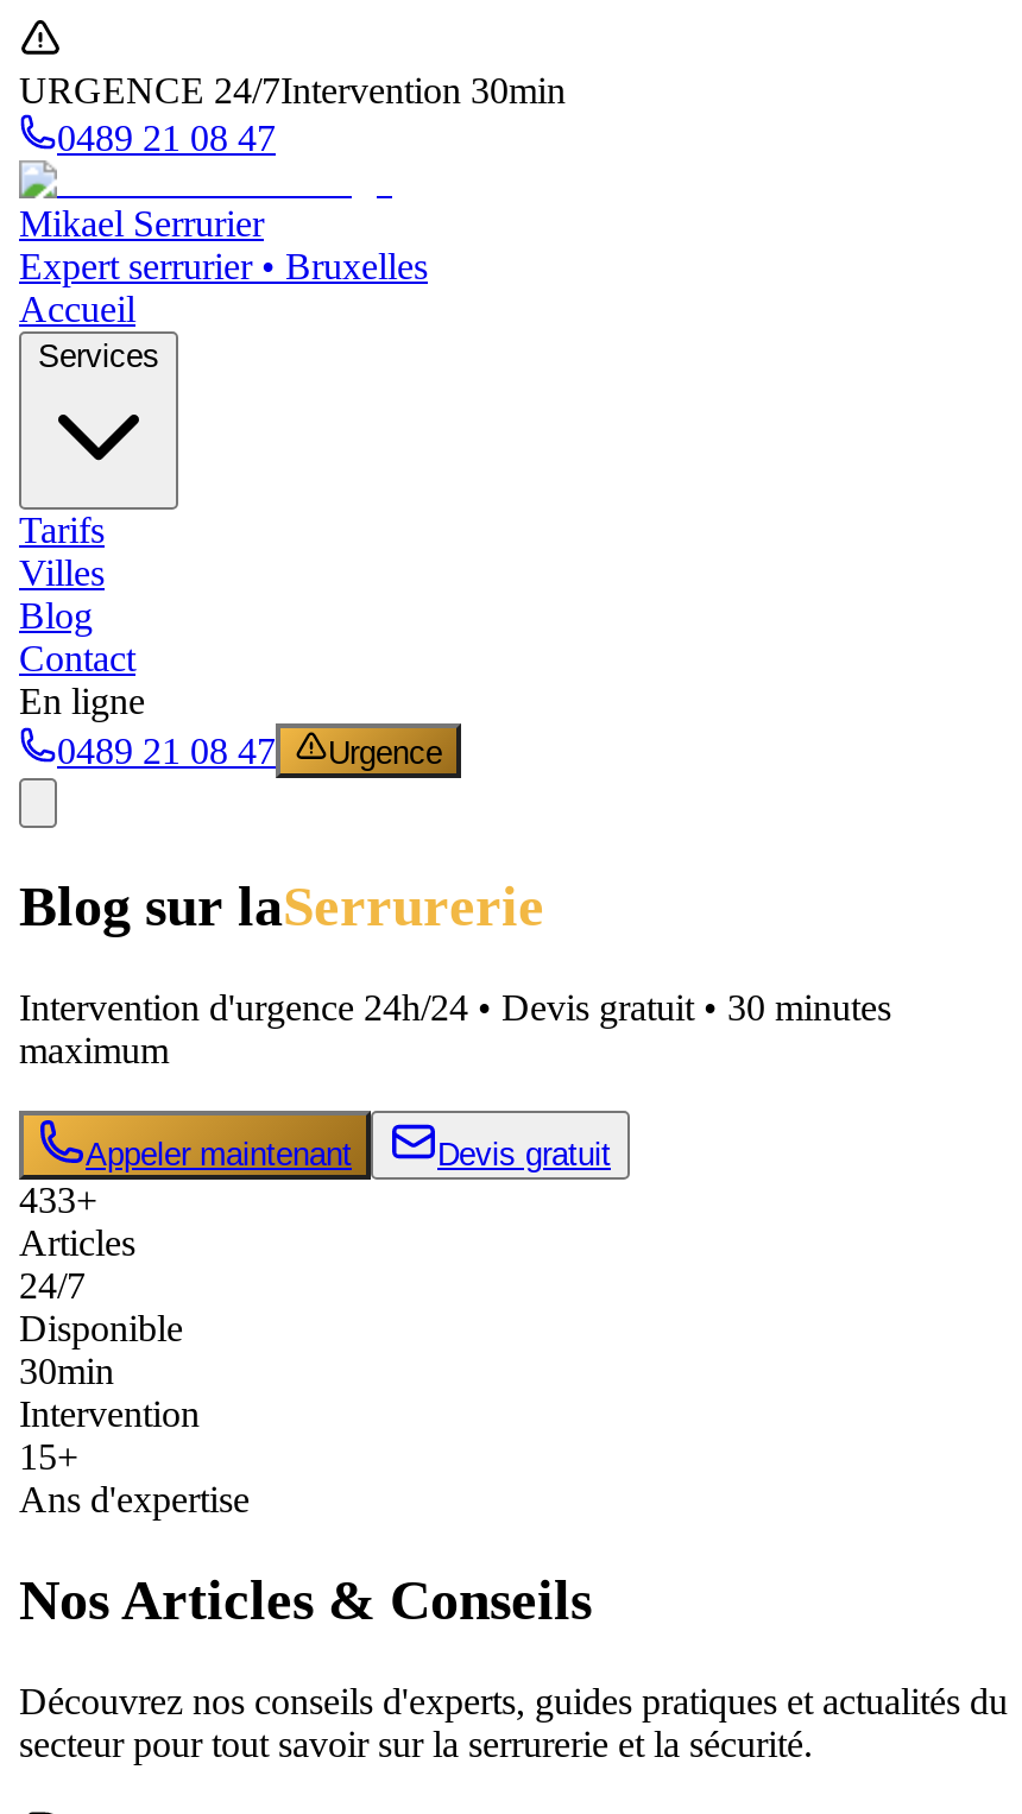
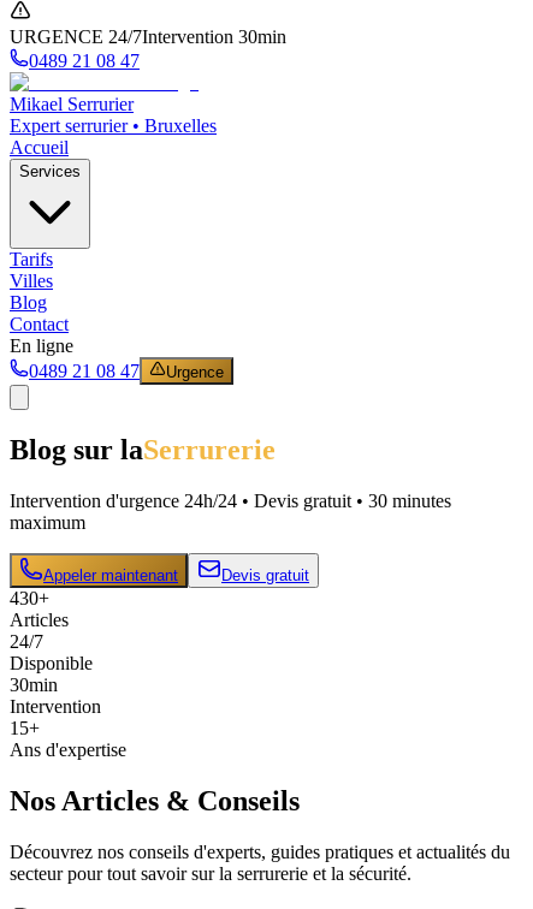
[19,1179,97,1220] 433+ -> [10,588,49,608] 430+

